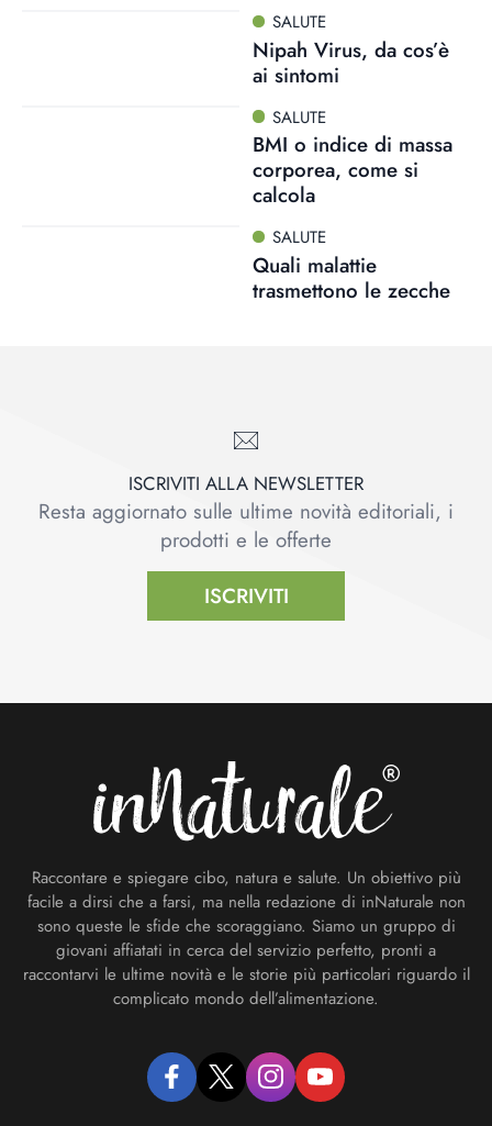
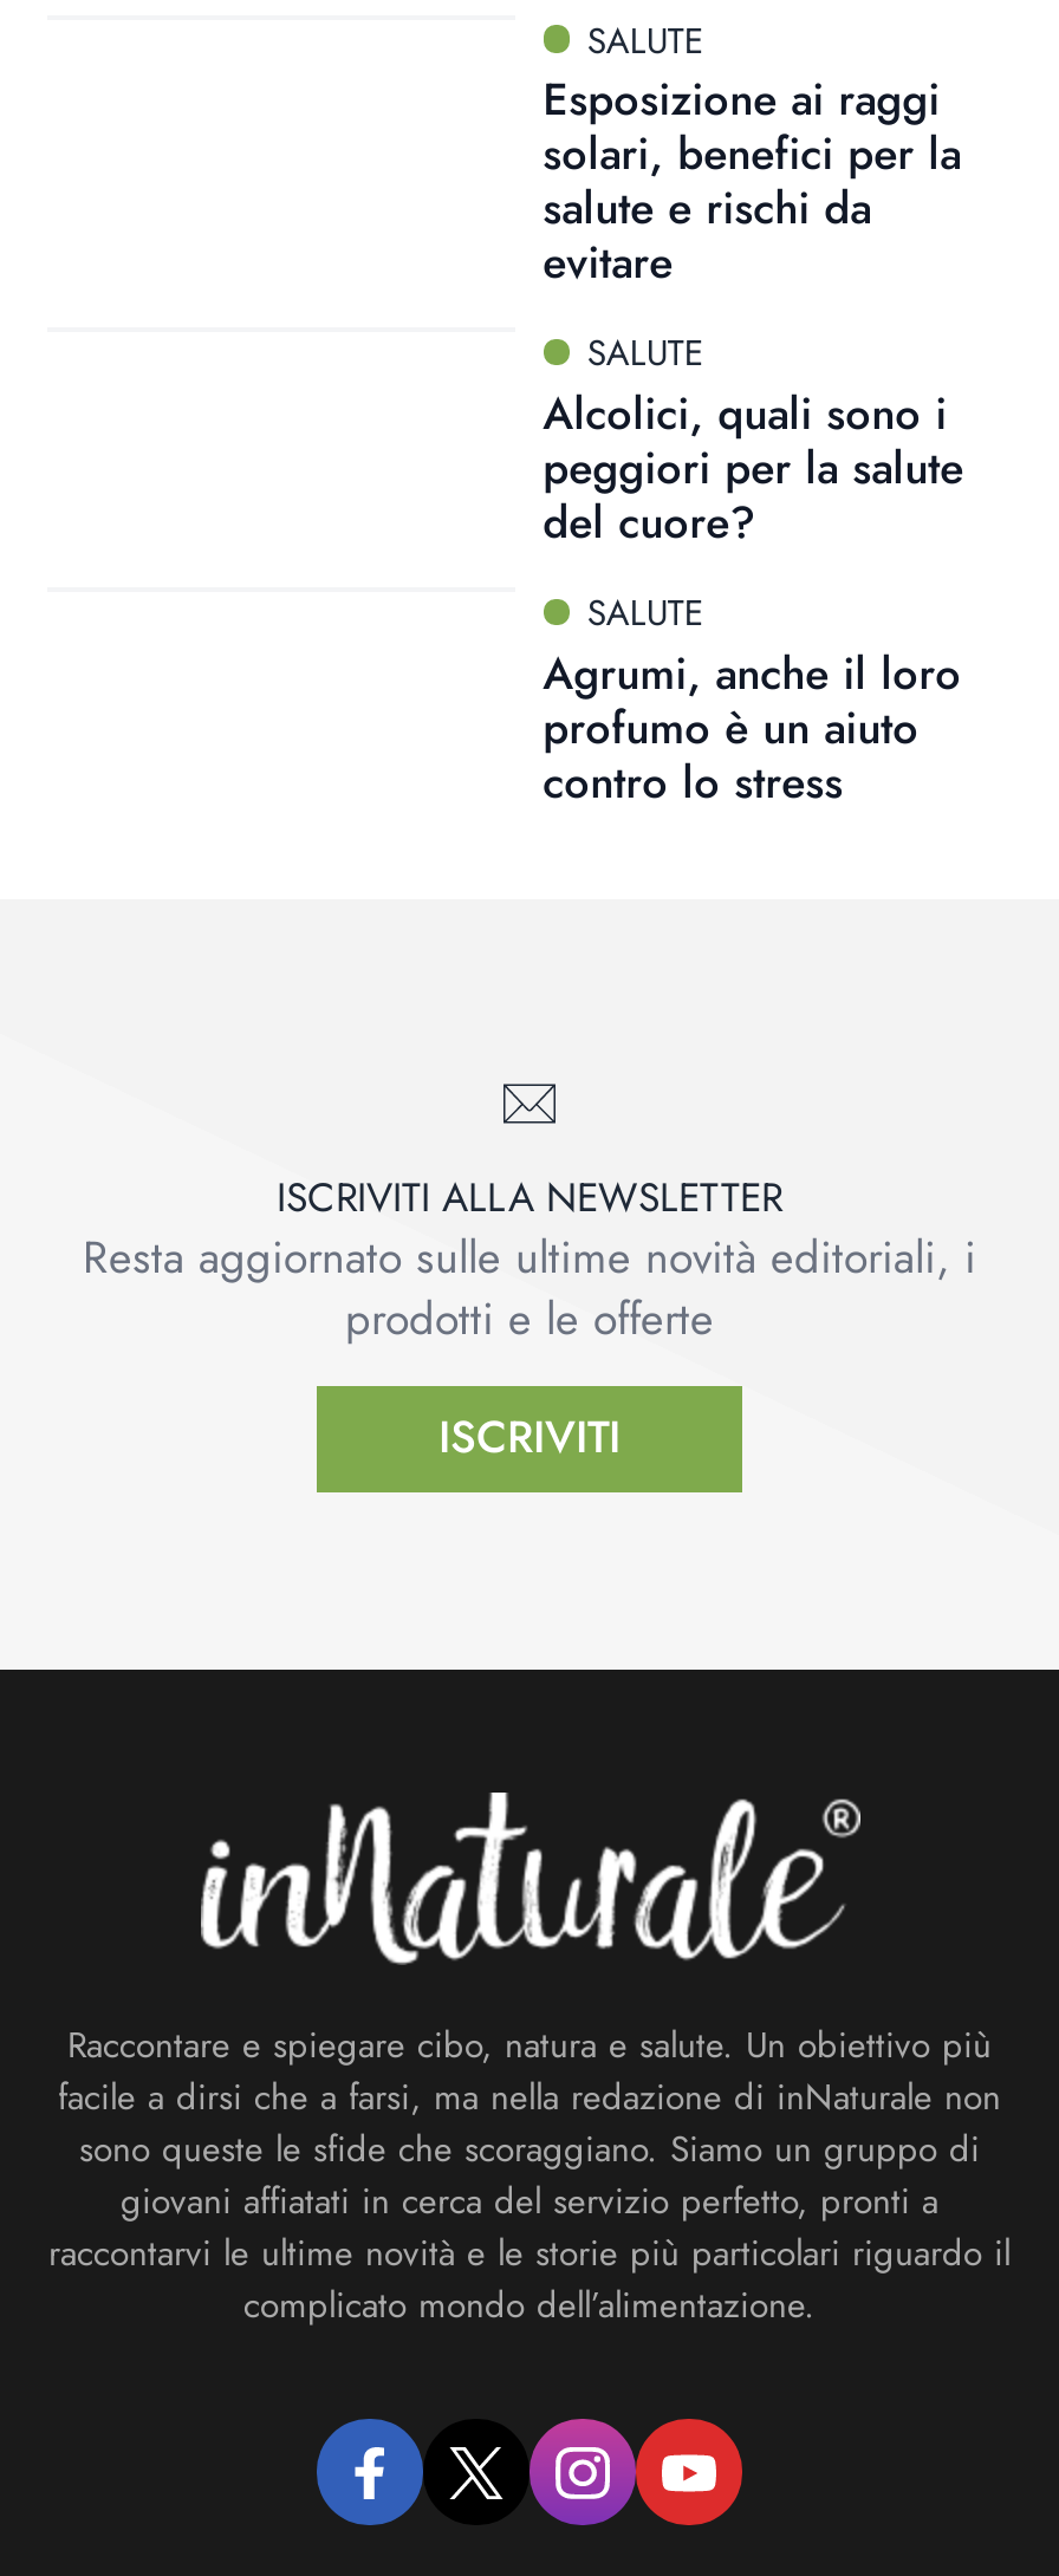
[252,35,449,90] Nipah Virus, da cos’è | ai sintomi -> [543,69,961,295] Esposizione ai raggi | solari, benefici per la | salute e rischi da | evitare
[252,130,452,210] BMI o indice di massa | corporea, come si | calcola -> [543,382,964,555] Alcolici, quali sono i | peggiori per la salute | del cuore?
[252,250,450,305] Quali malattie | trasmettono le zecche -> [543,642,961,814] Agrumi, anche il loro | profumo è un aiuto | contro lo stress

